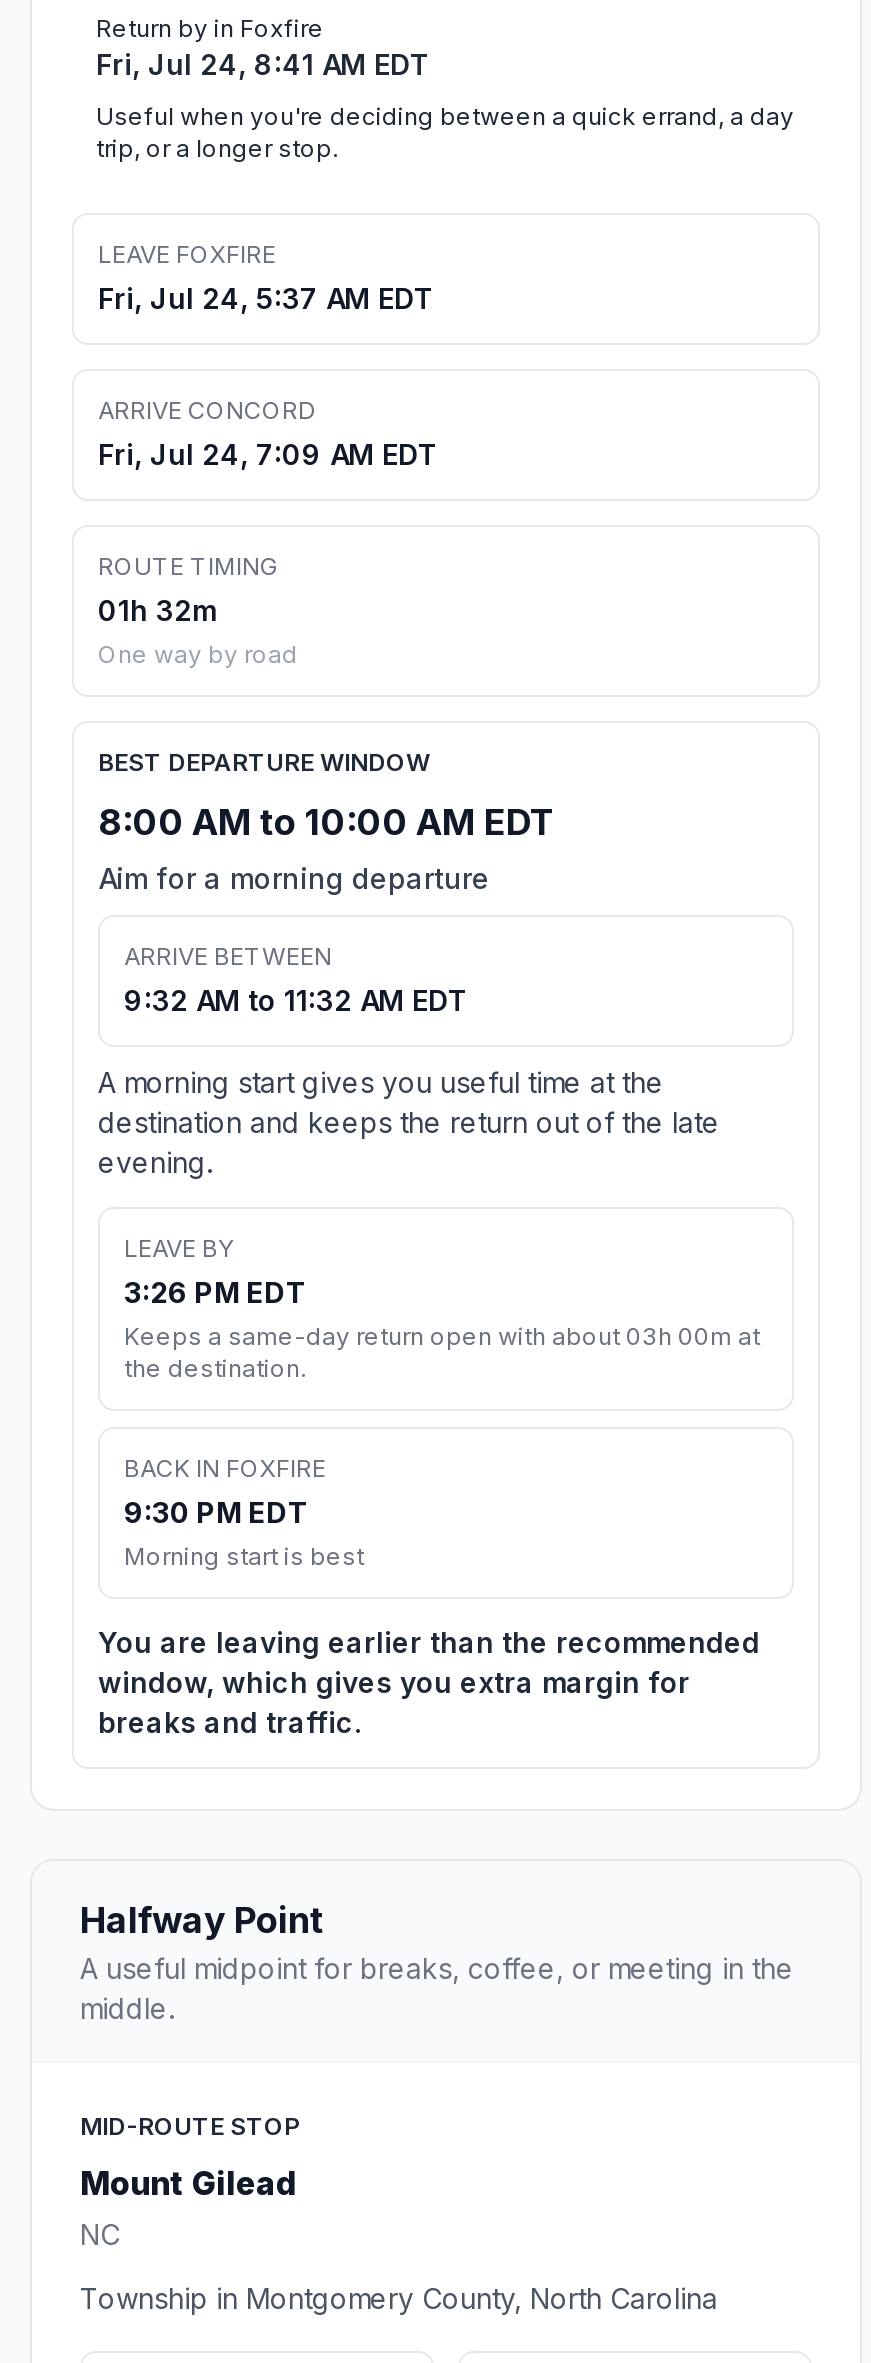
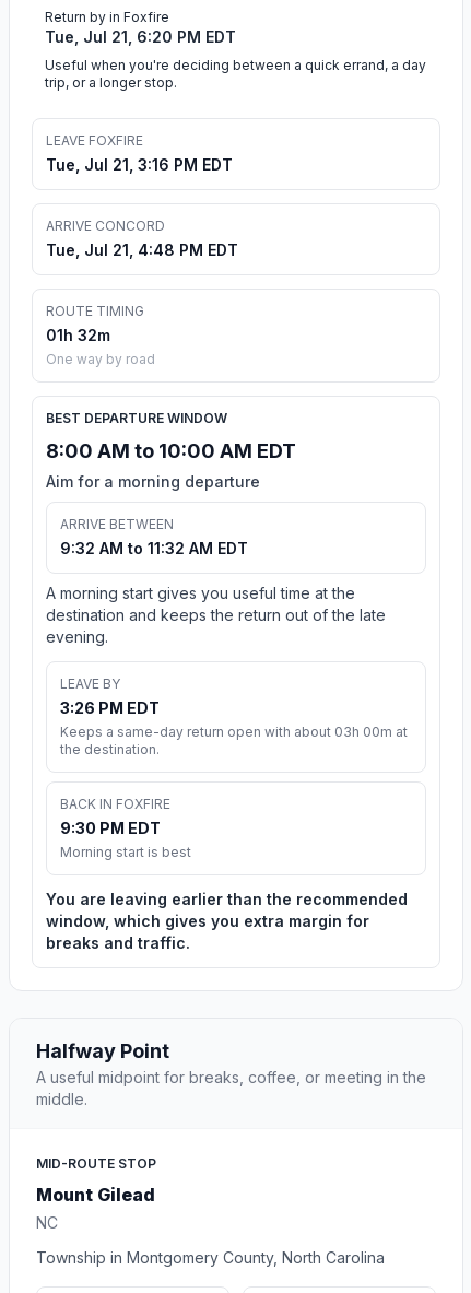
[96,47,430,81] Fri, Jul 24, 8:41 AM EDT -> [45,28,236,46] Tue, Jul 21, 6:20 PM EDT
[98,281,434,315] Fri, Jul 24, 5:37 AM EDT -> [46,155,233,174] Tue, Jul 21, 3:16 PM EDT
[98,437,438,471] Fri, Jul 24, 7:09 AM EDT -> [46,241,238,259] Tue, Jul 21, 4:48 PM EDT

